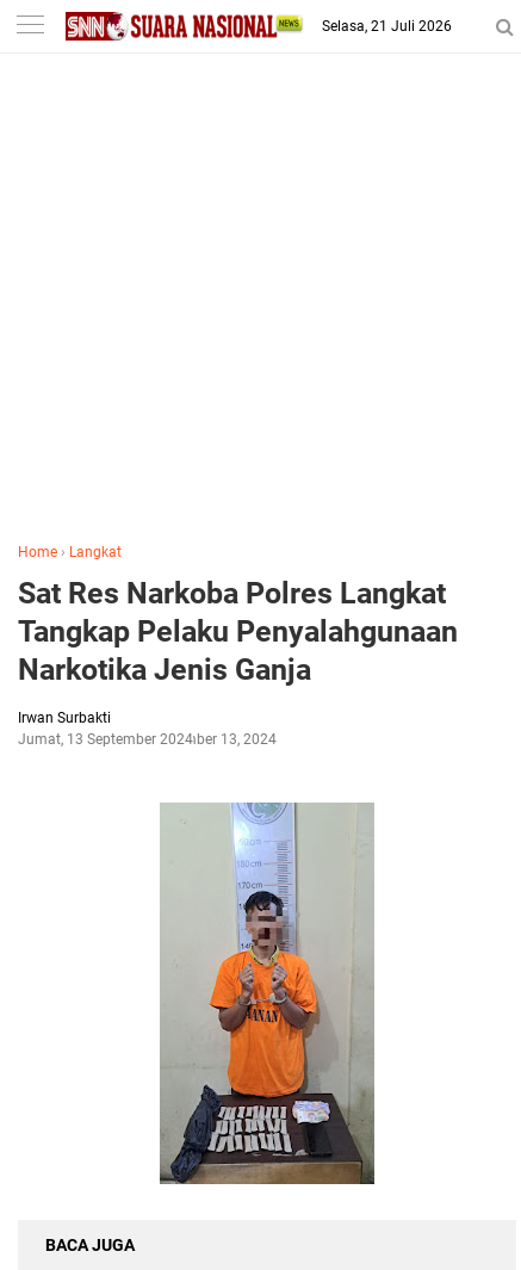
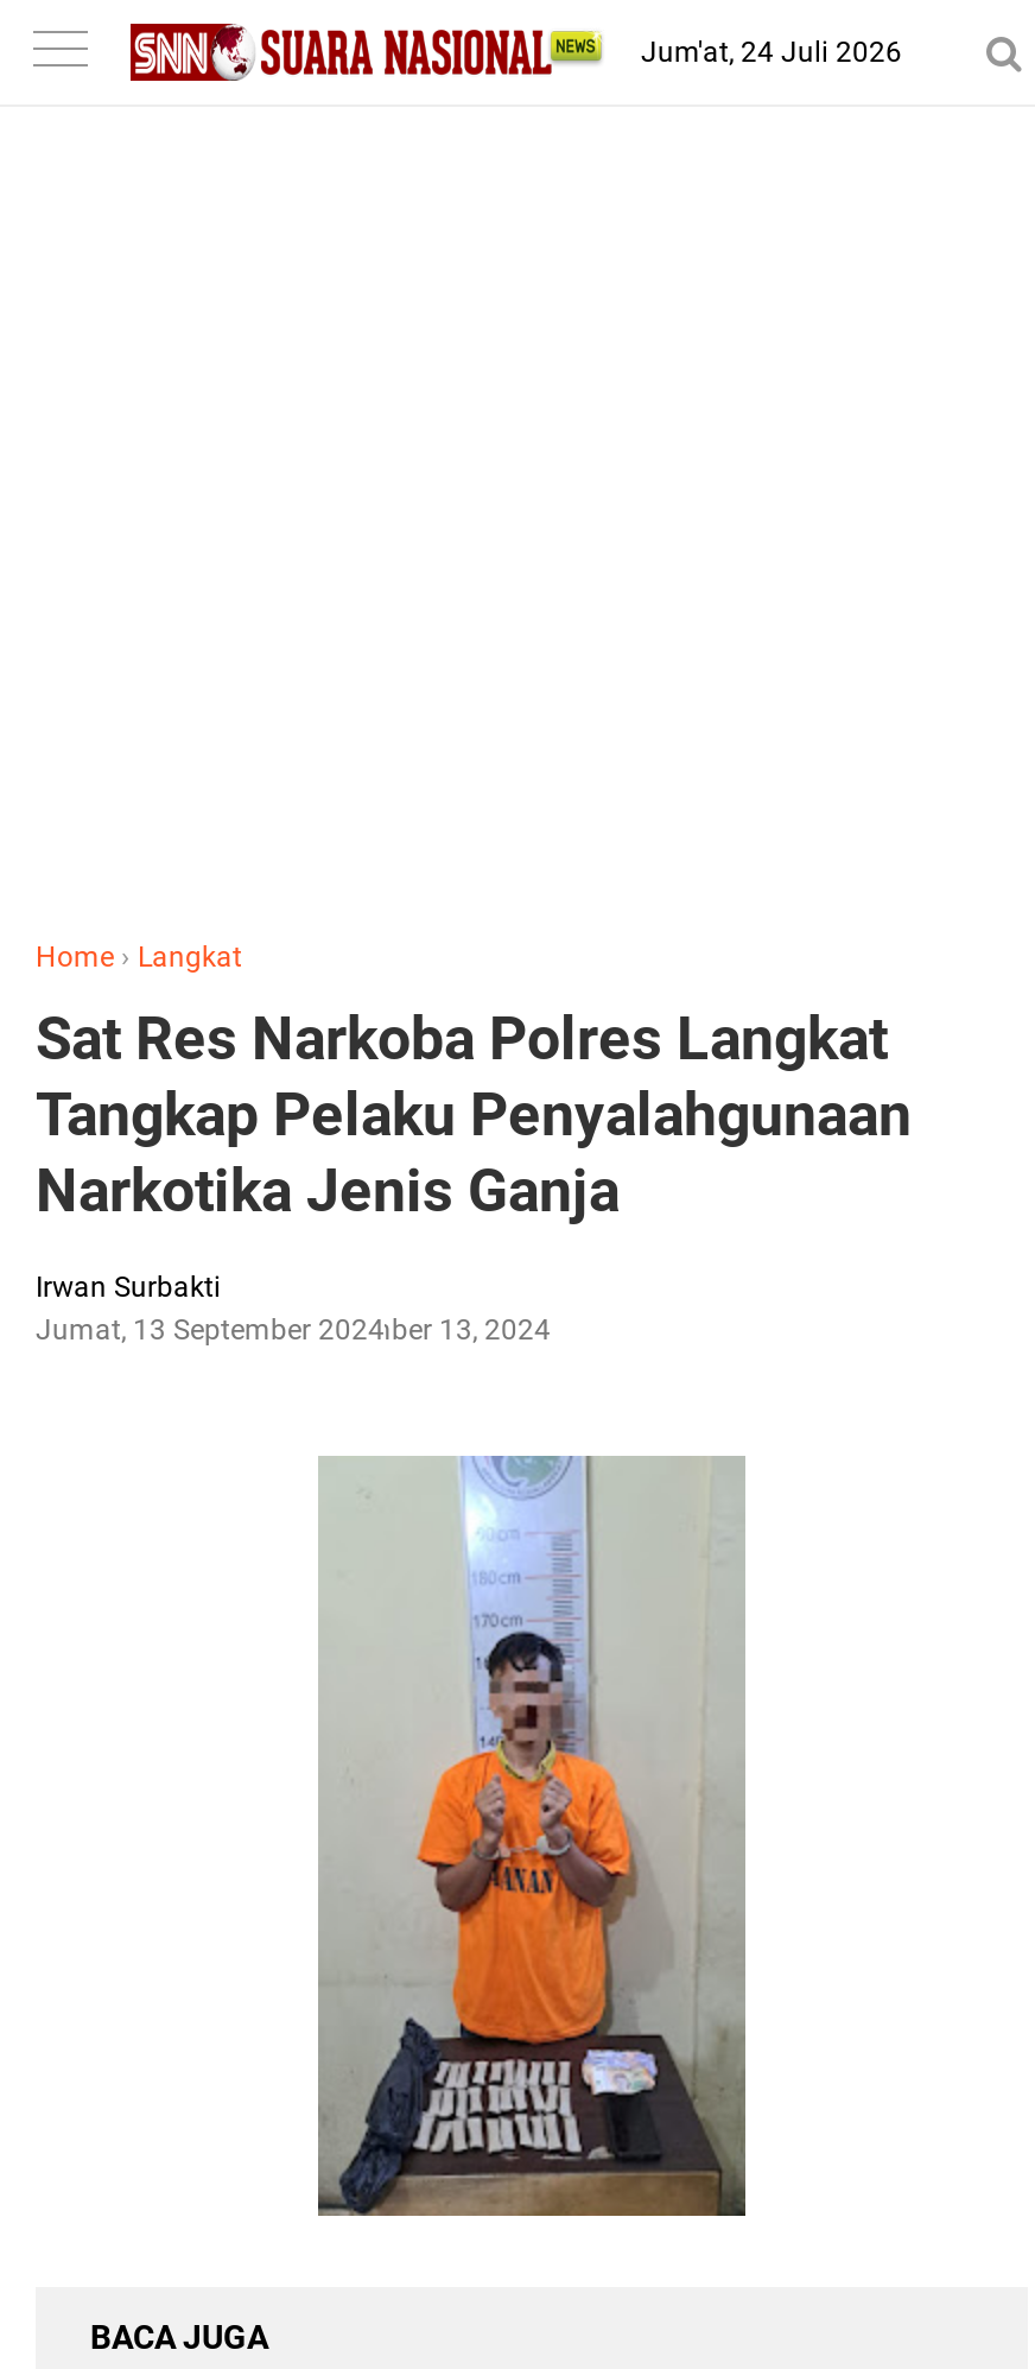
[322,18,452,35] Selasa, 21 Juli 2026 -> [641,36,902,69] Jum'at, 24 Juli 2026

